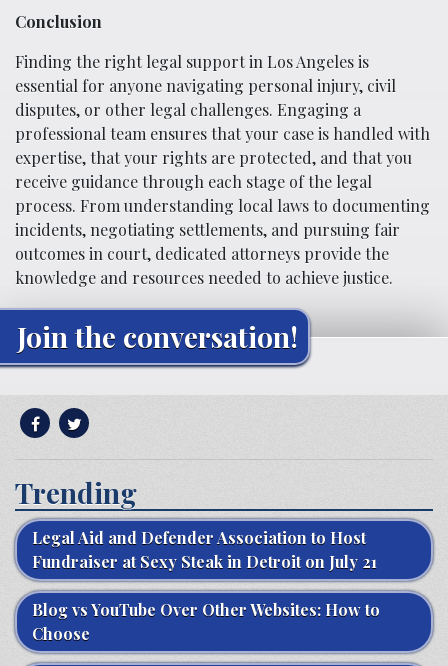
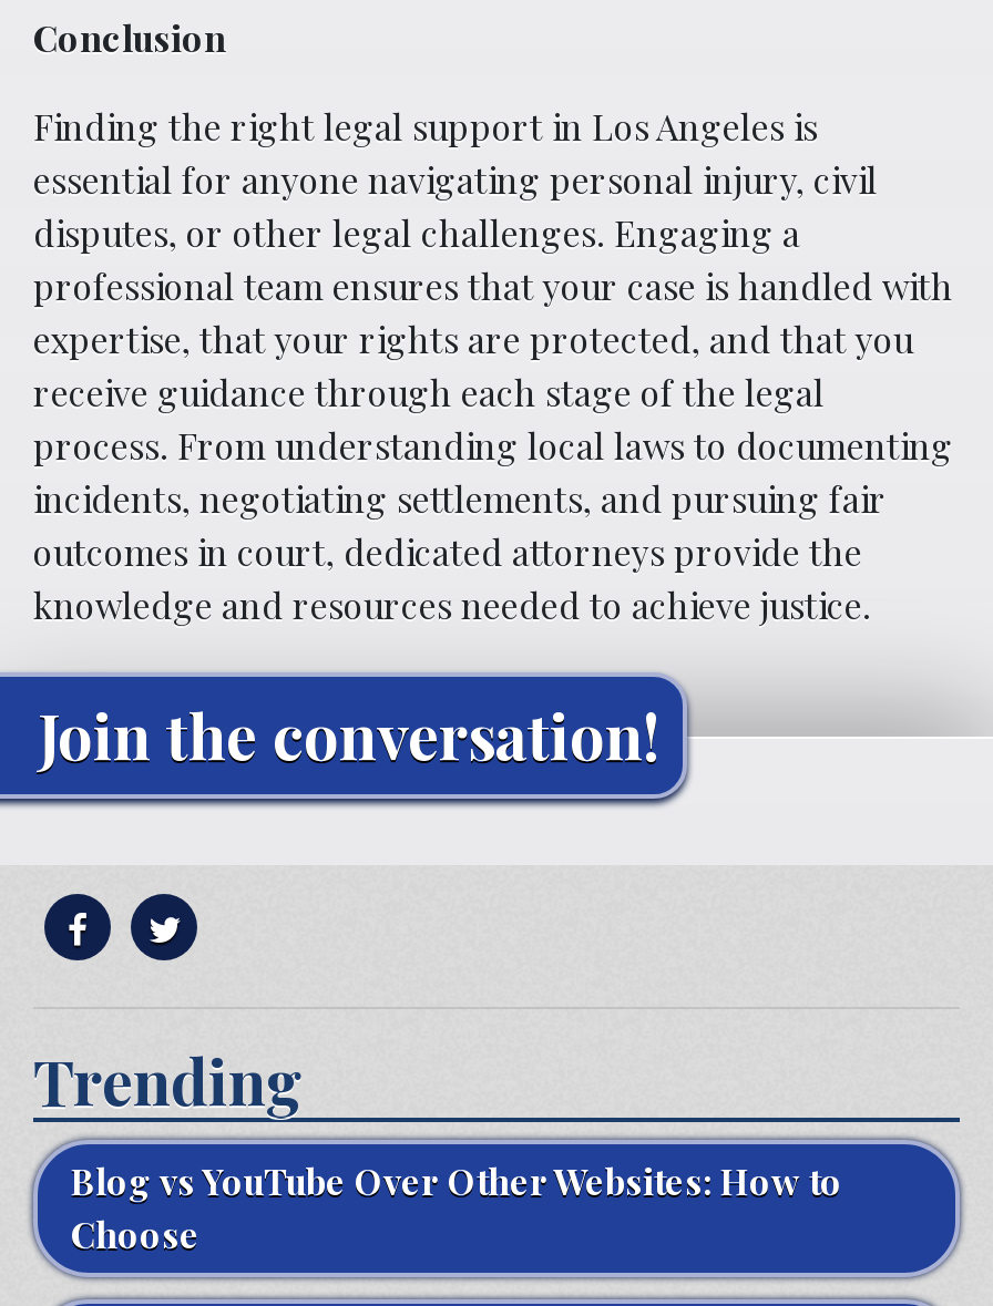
[32,527,377,572] Legal Aid and Defender Association to Host | Fundraiser at Sexy Steak in Detroit on July 21 -> none

